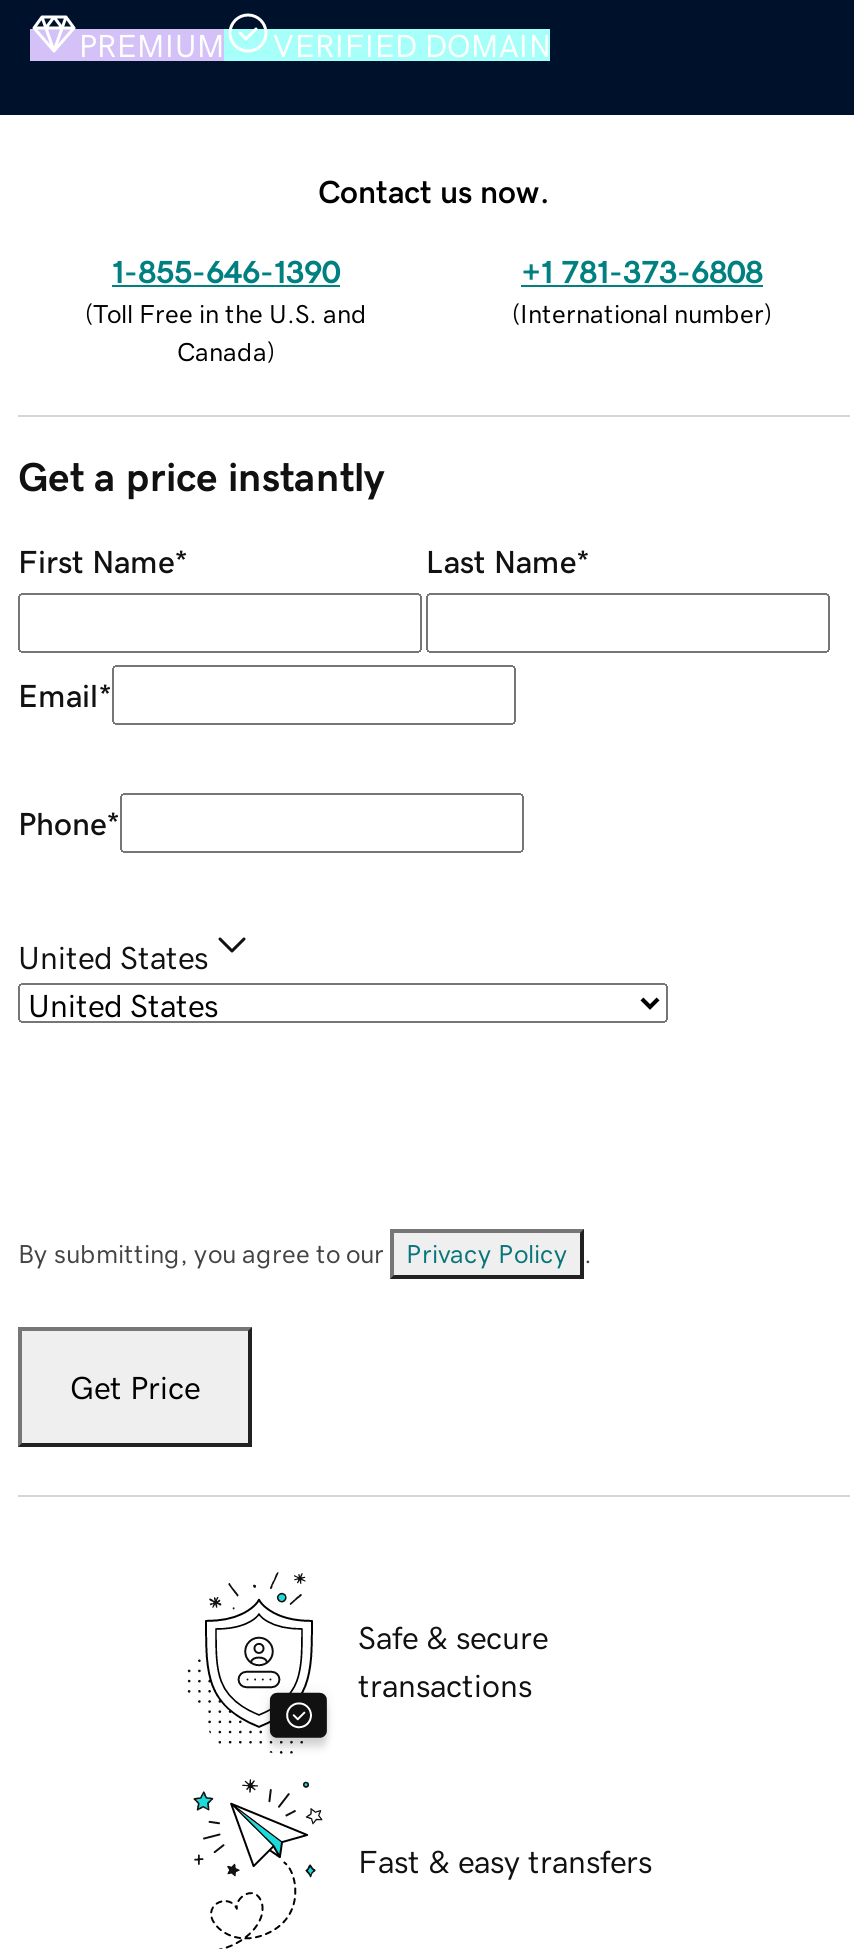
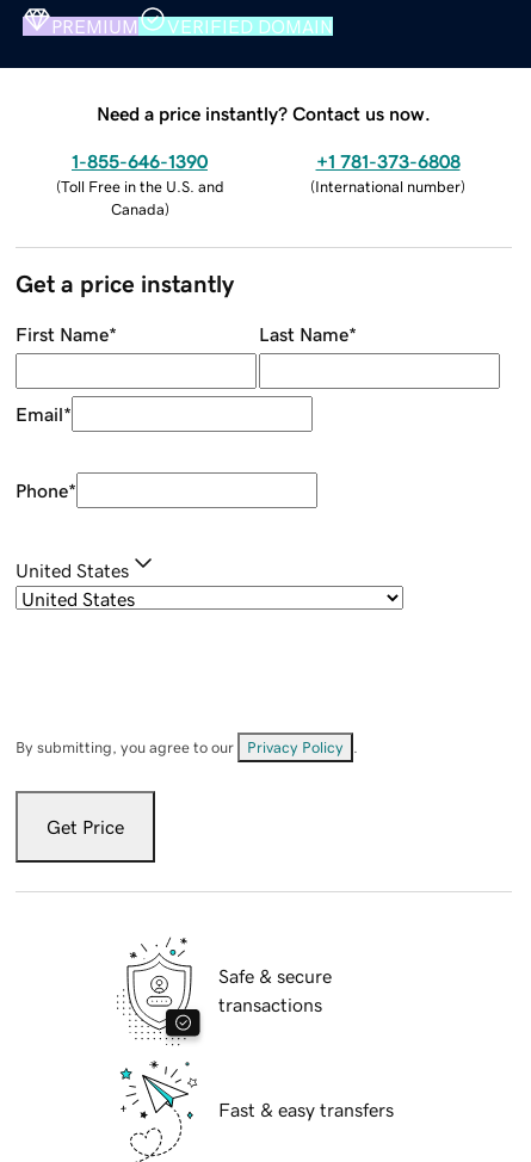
[318,174,550,206] Contact us now. -> [97,103,431,122] Need a price instantly? Contact us now.

